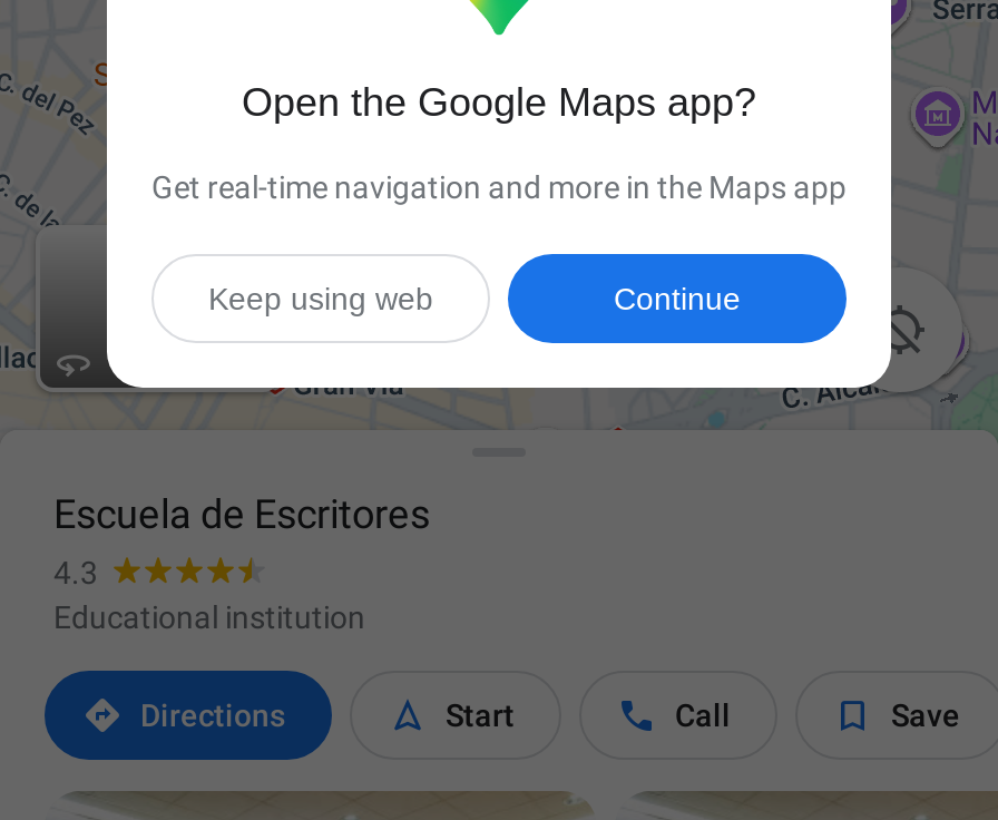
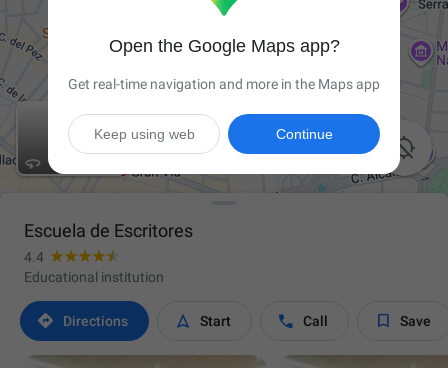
[53,555,98,590] 4.3 -> [24,249,44,265] 4.4

